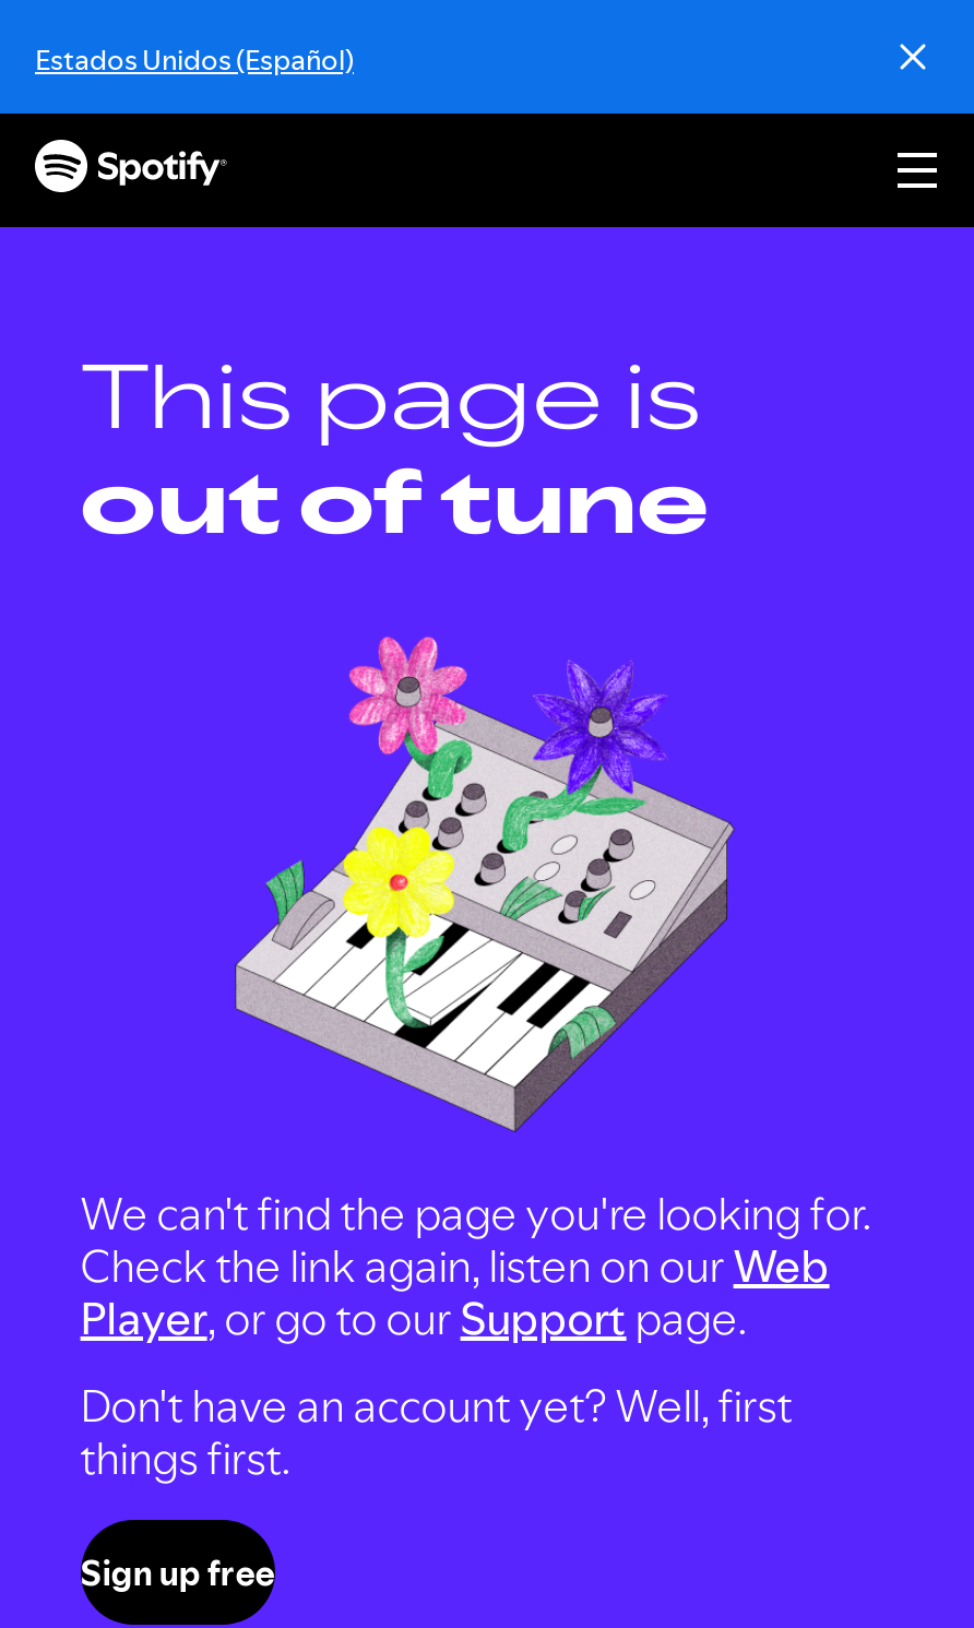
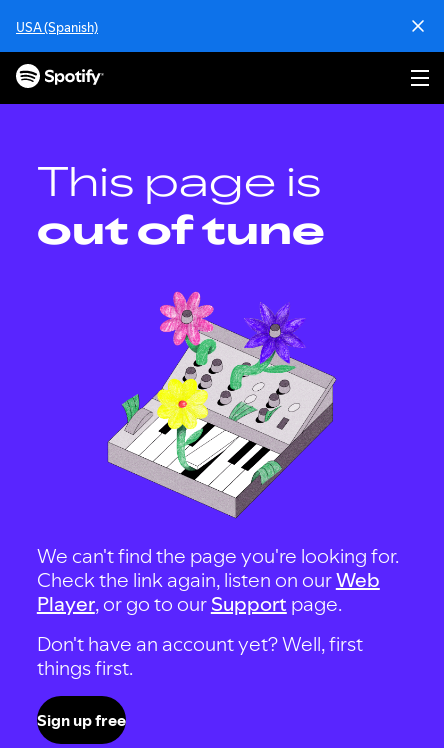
[35,39,354,79] Estados Unidos (Español) -> [16,18,98,36] USA (Spanish)

